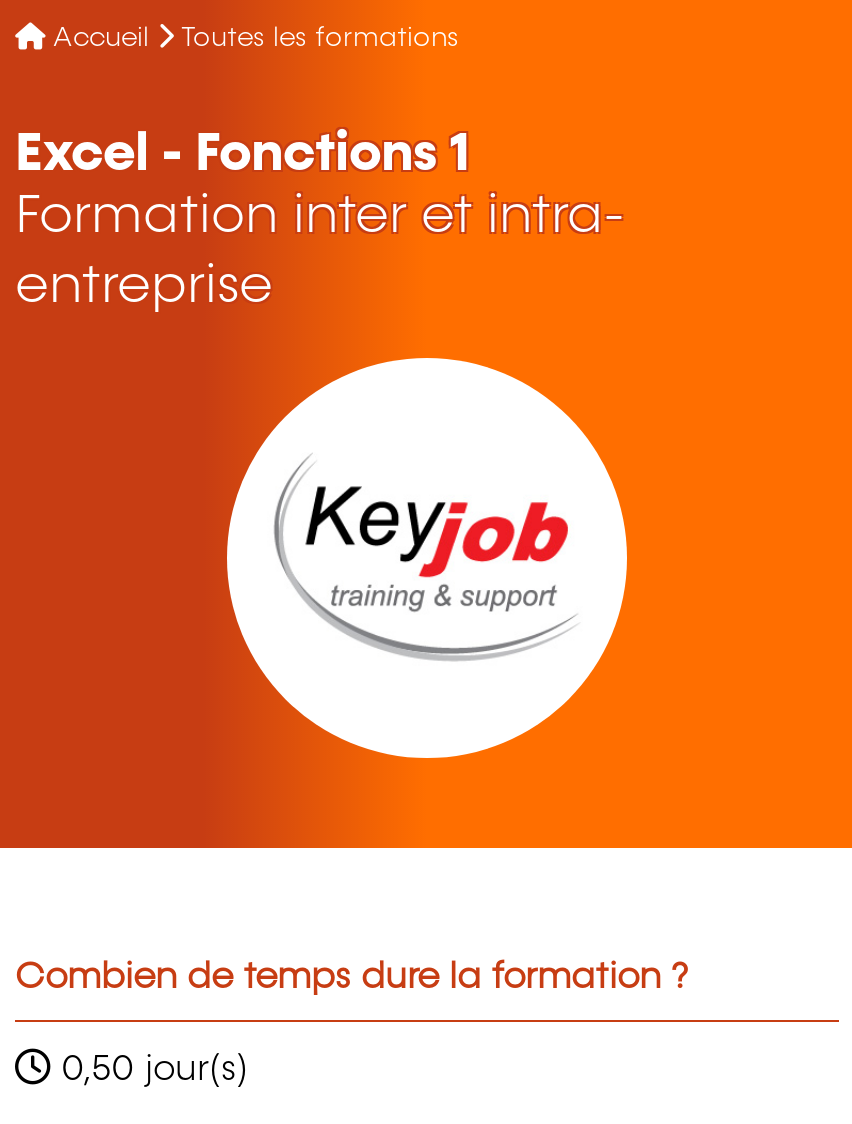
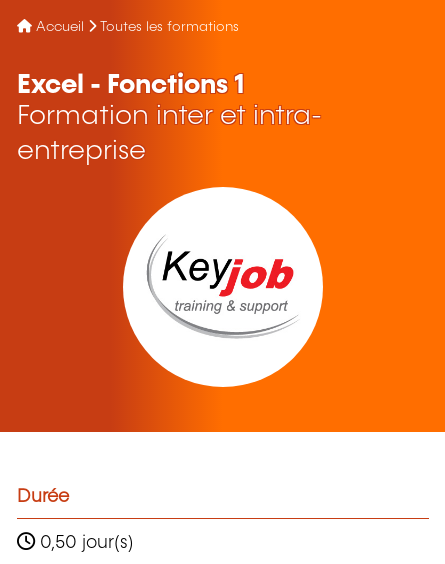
[15,961,689,997] Combien de temps dure la formation ? -> [17,488,69,506] Durée

